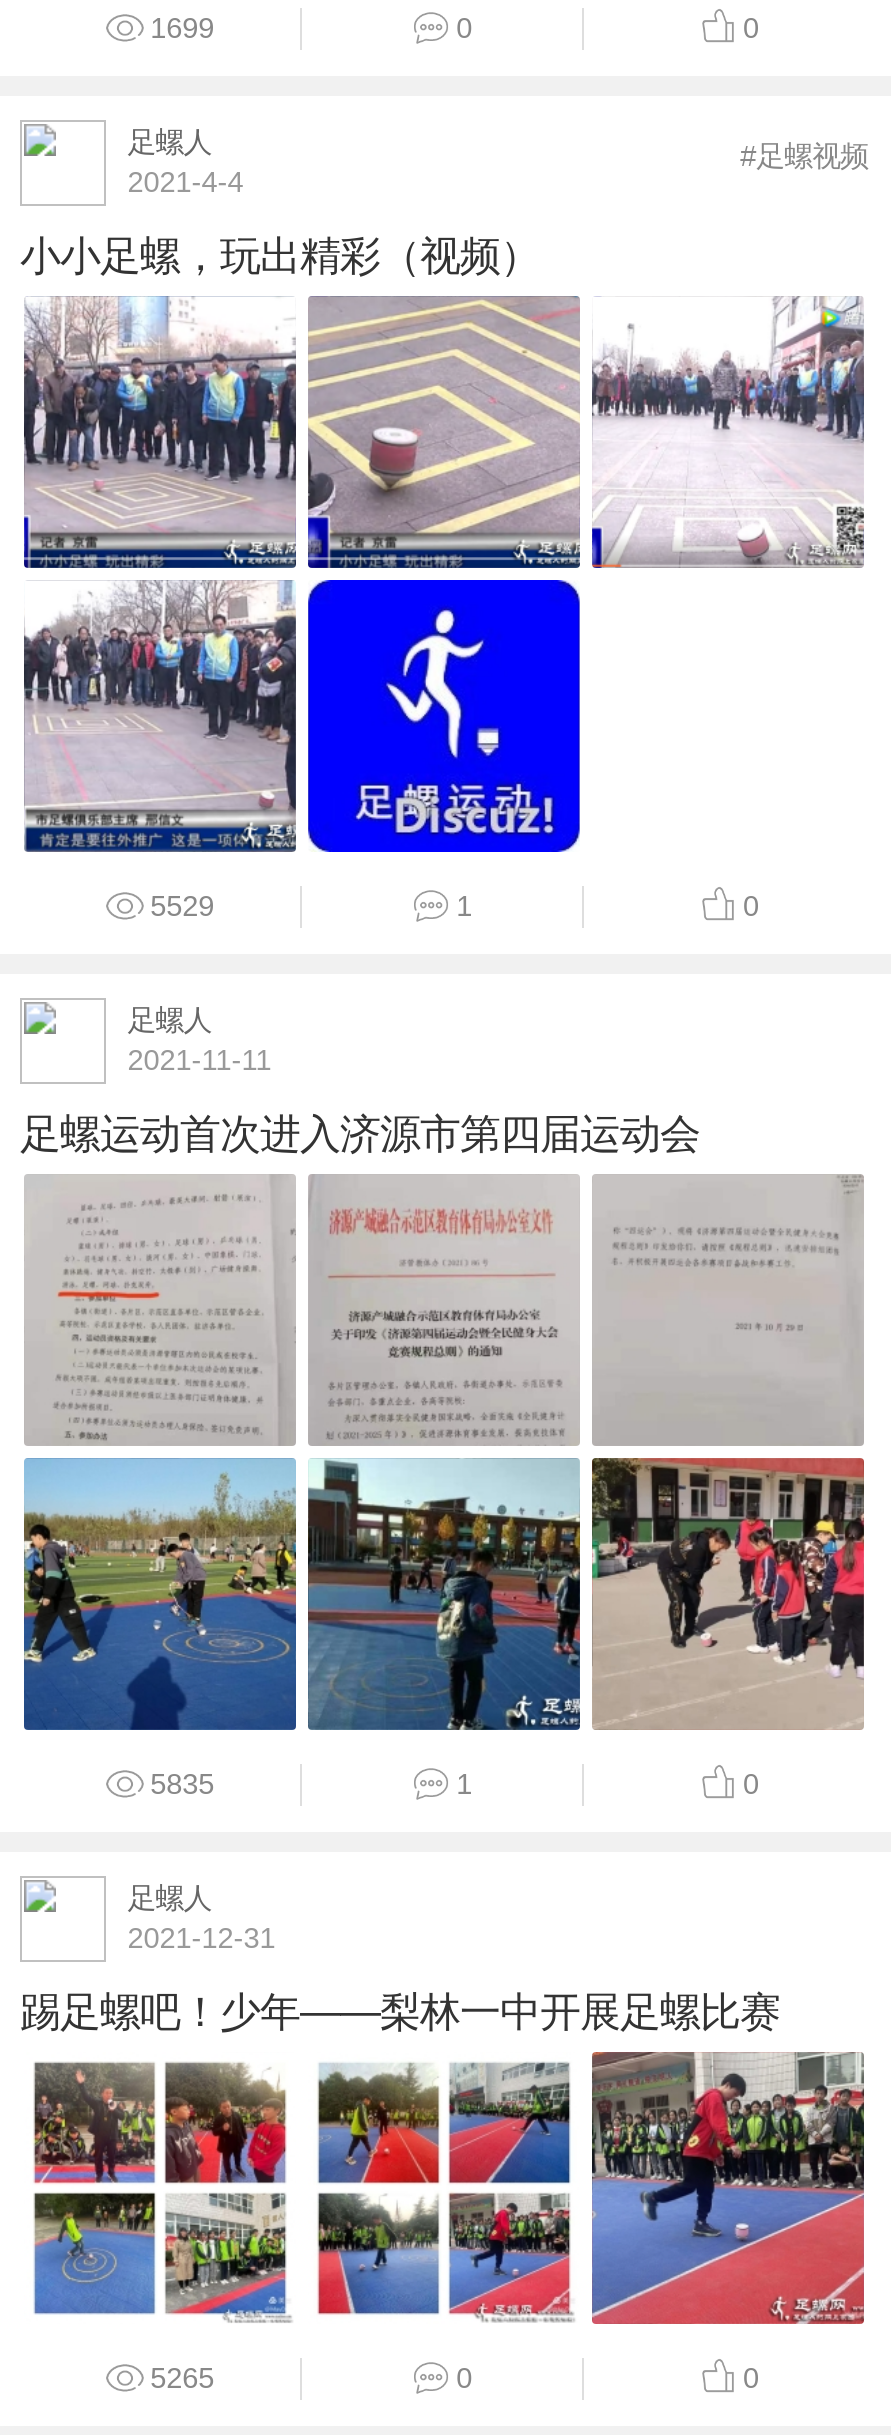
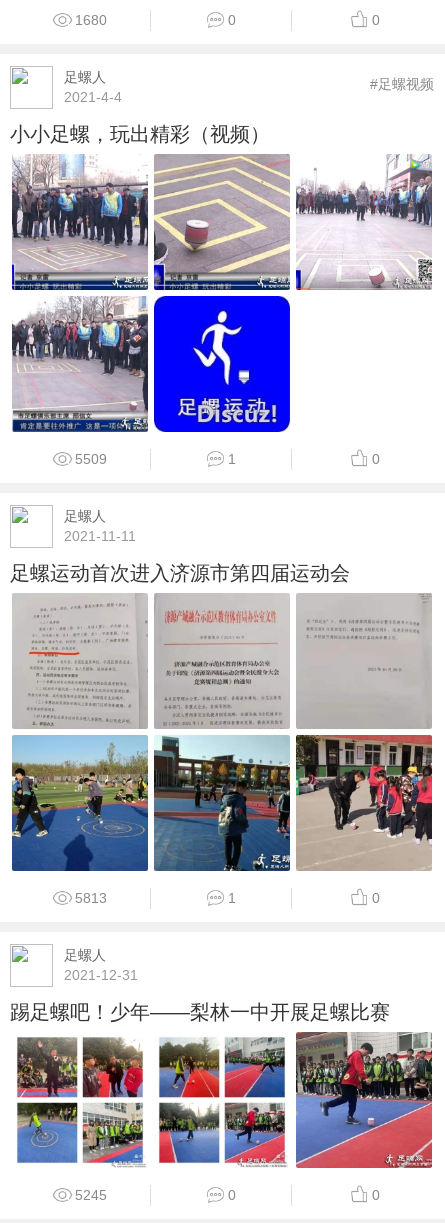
[150,11,214,43] 1699 -> [75,12,107,28] 1680
[150,889,214,921] 5529 -> [75,451,107,467] 5509
[150,1768,214,1800] 5835 -> [75,890,107,906] 5813
[150,2361,214,2393] 5265 -> [75,1187,107,1203] 5245

